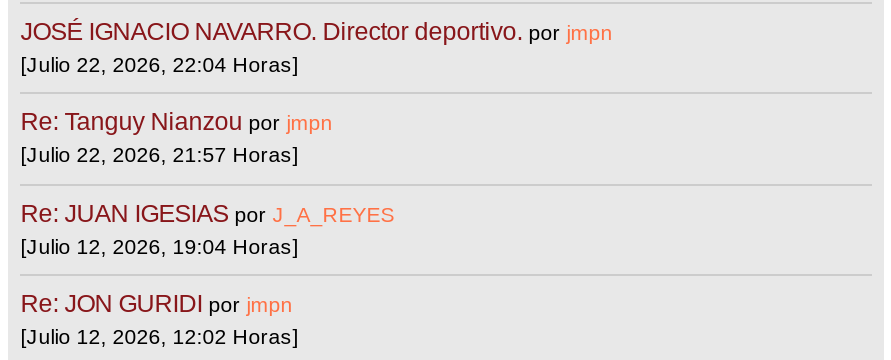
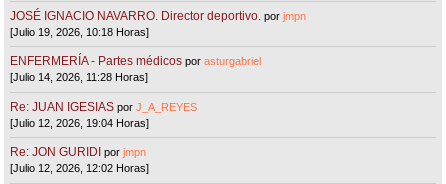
[20,52,298,76] [Julio 22, 2026, 22:04 Horas] -> [10,26,149,38] [Julio 19, 2026, 10:18 Horas]
[20,109,332,167] Re: Tanguy Nianzou por jmpn | [Julio 22, 2026, 21:57 Horas] -> [10,54,261,83] ENFERMERÍA - Partes médicos por asturgabriel | [Julio 14, 2026, 11:28 Horas]

